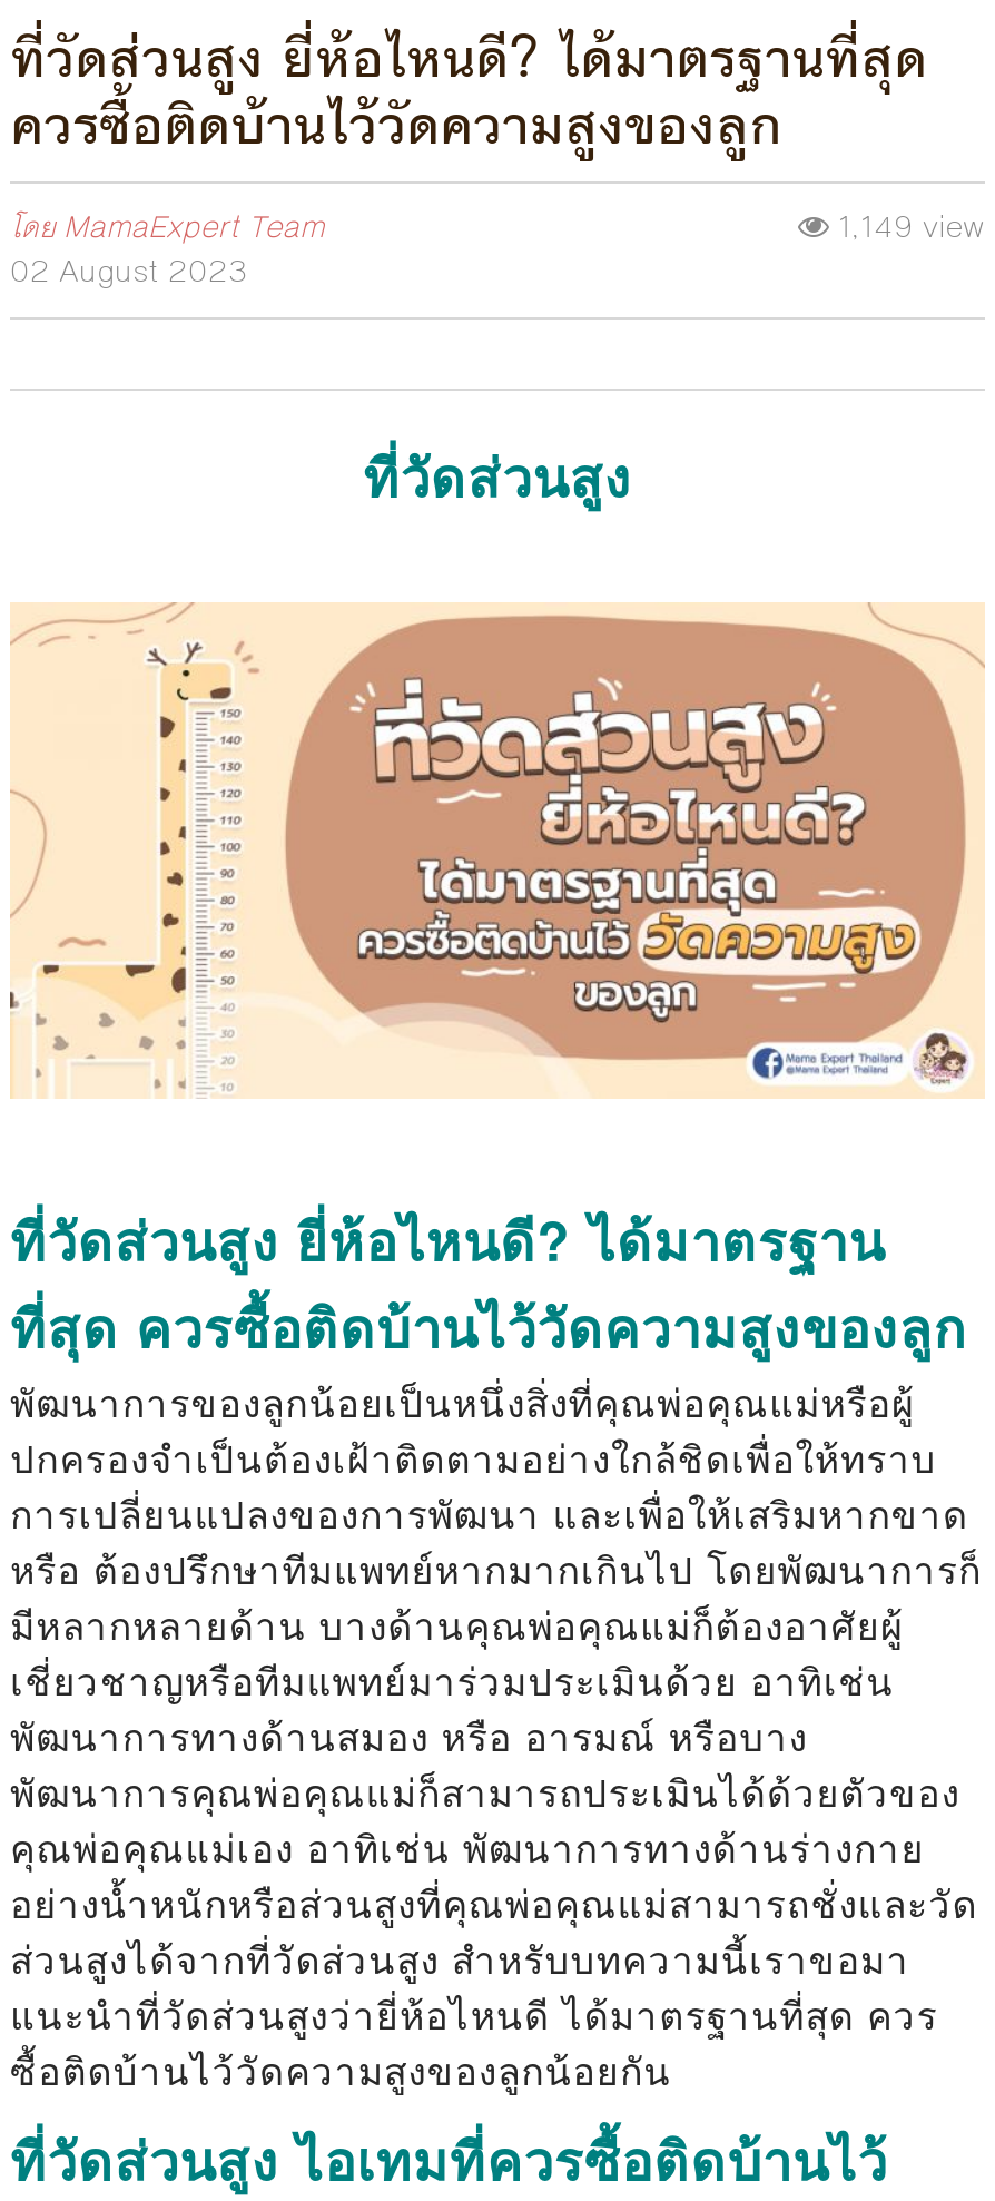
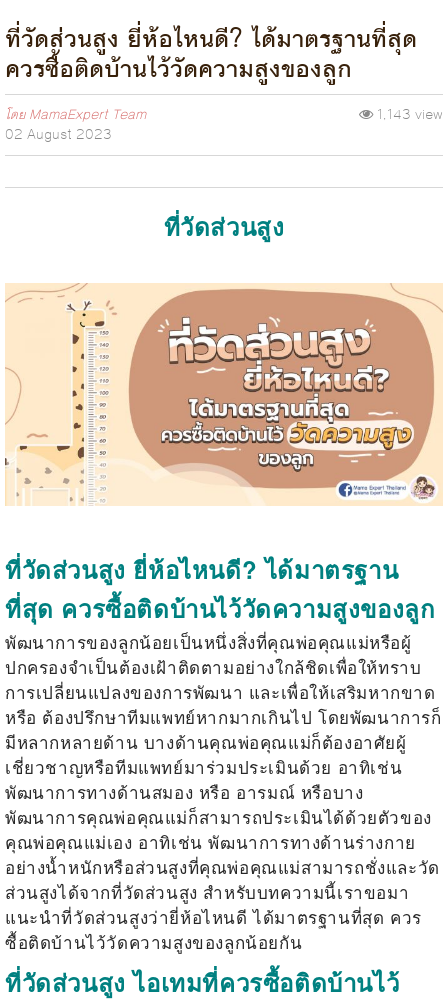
[838,204,985,253] 1,149 view -> [377,104,443,126] 1,143 view

